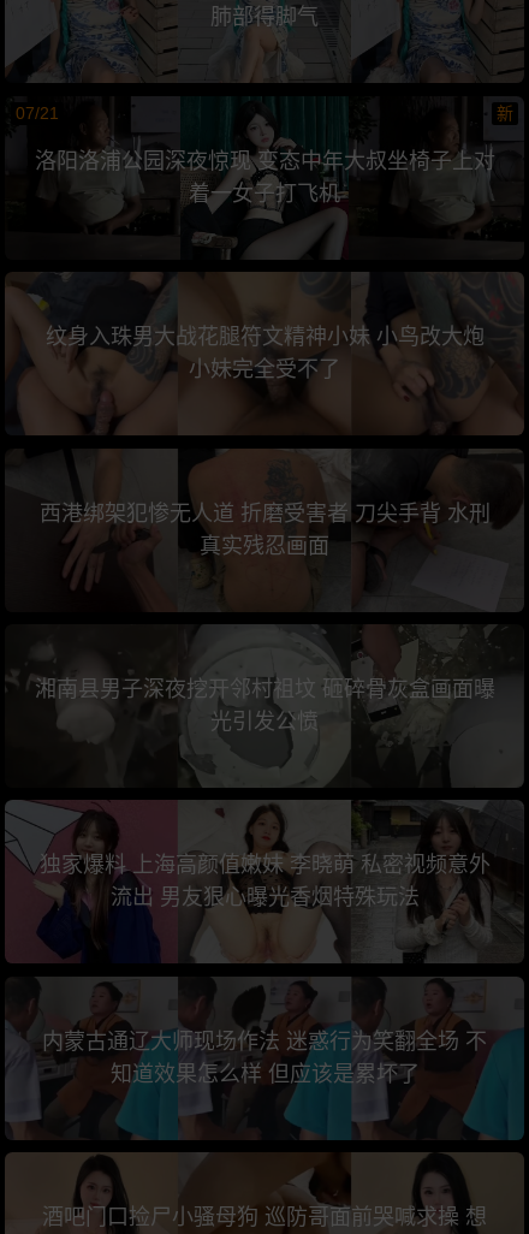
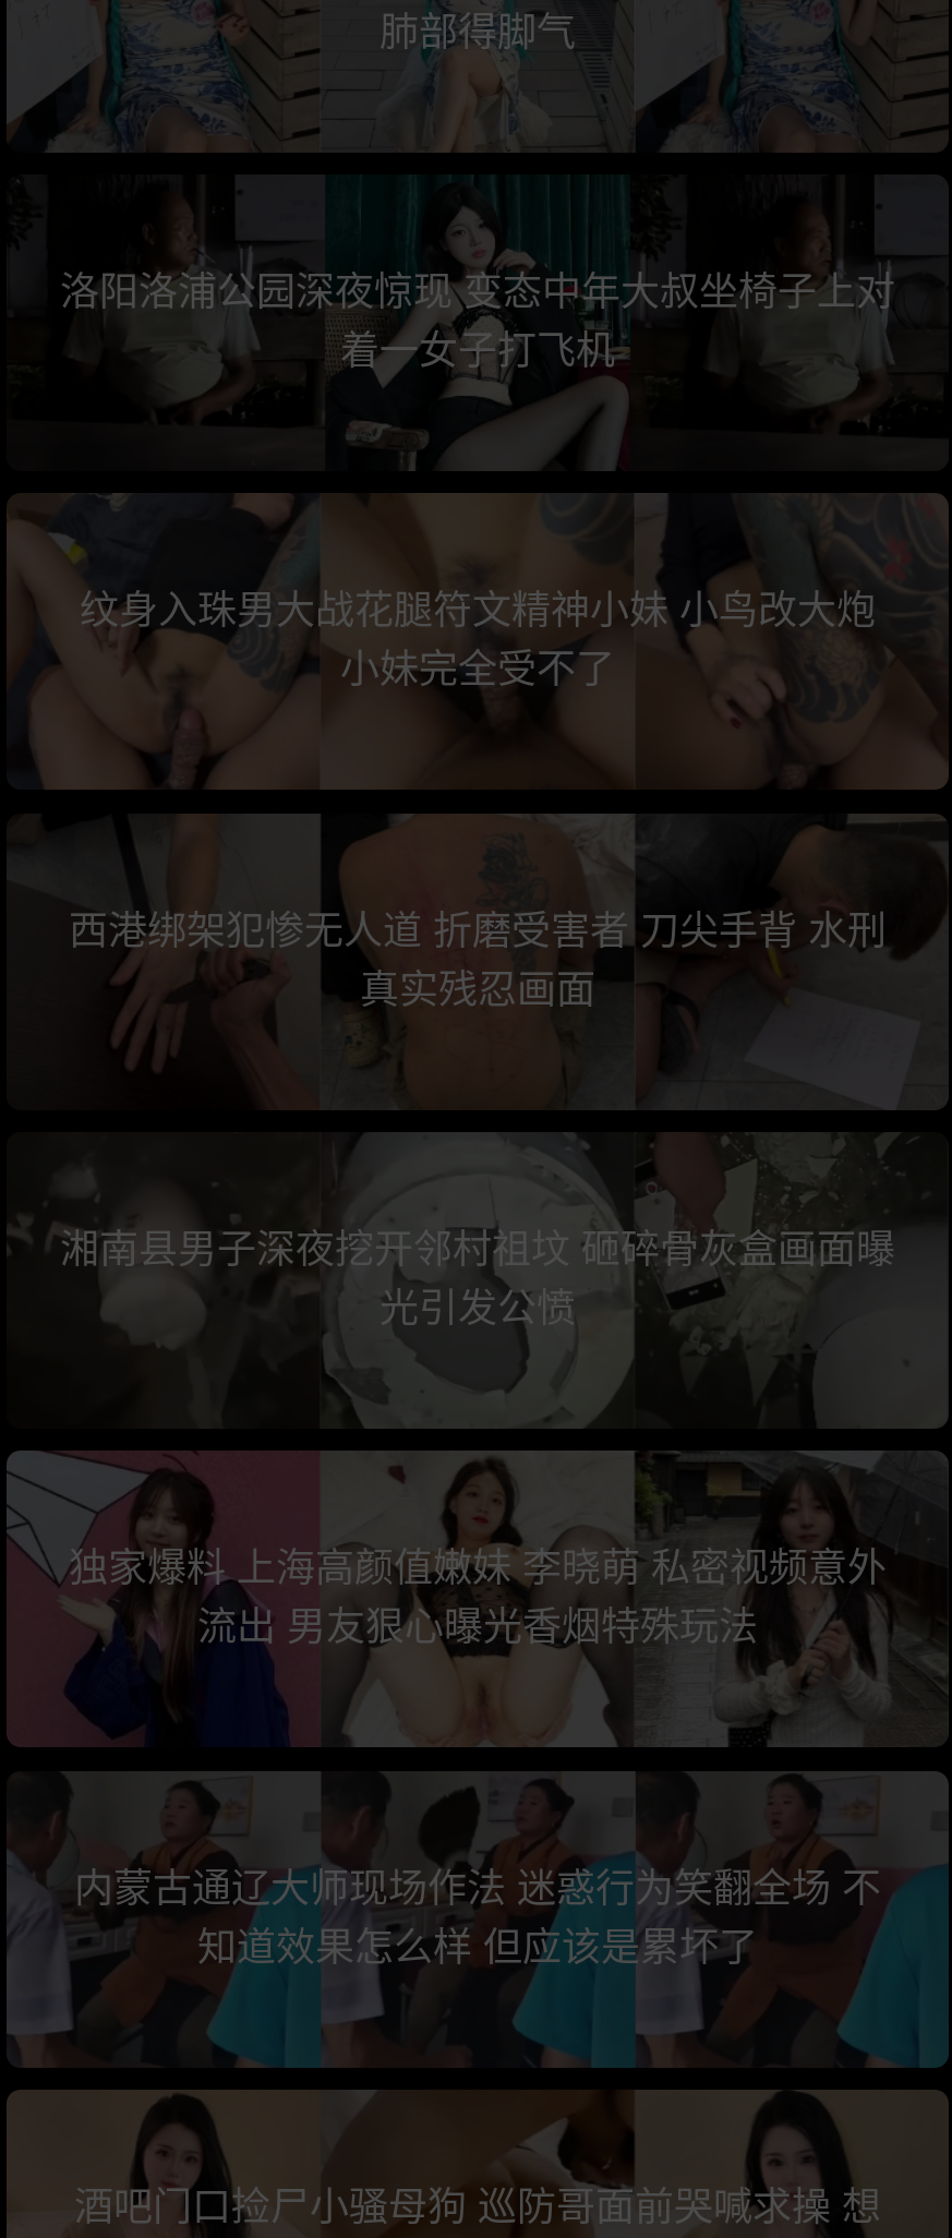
[15,104,514,123] 07/21 | 新 -> none

